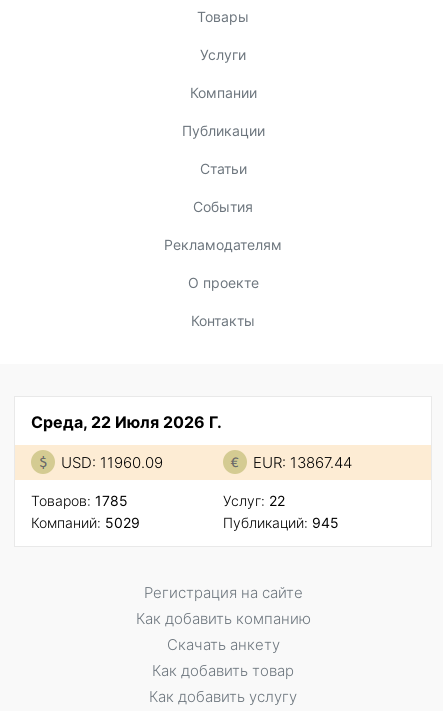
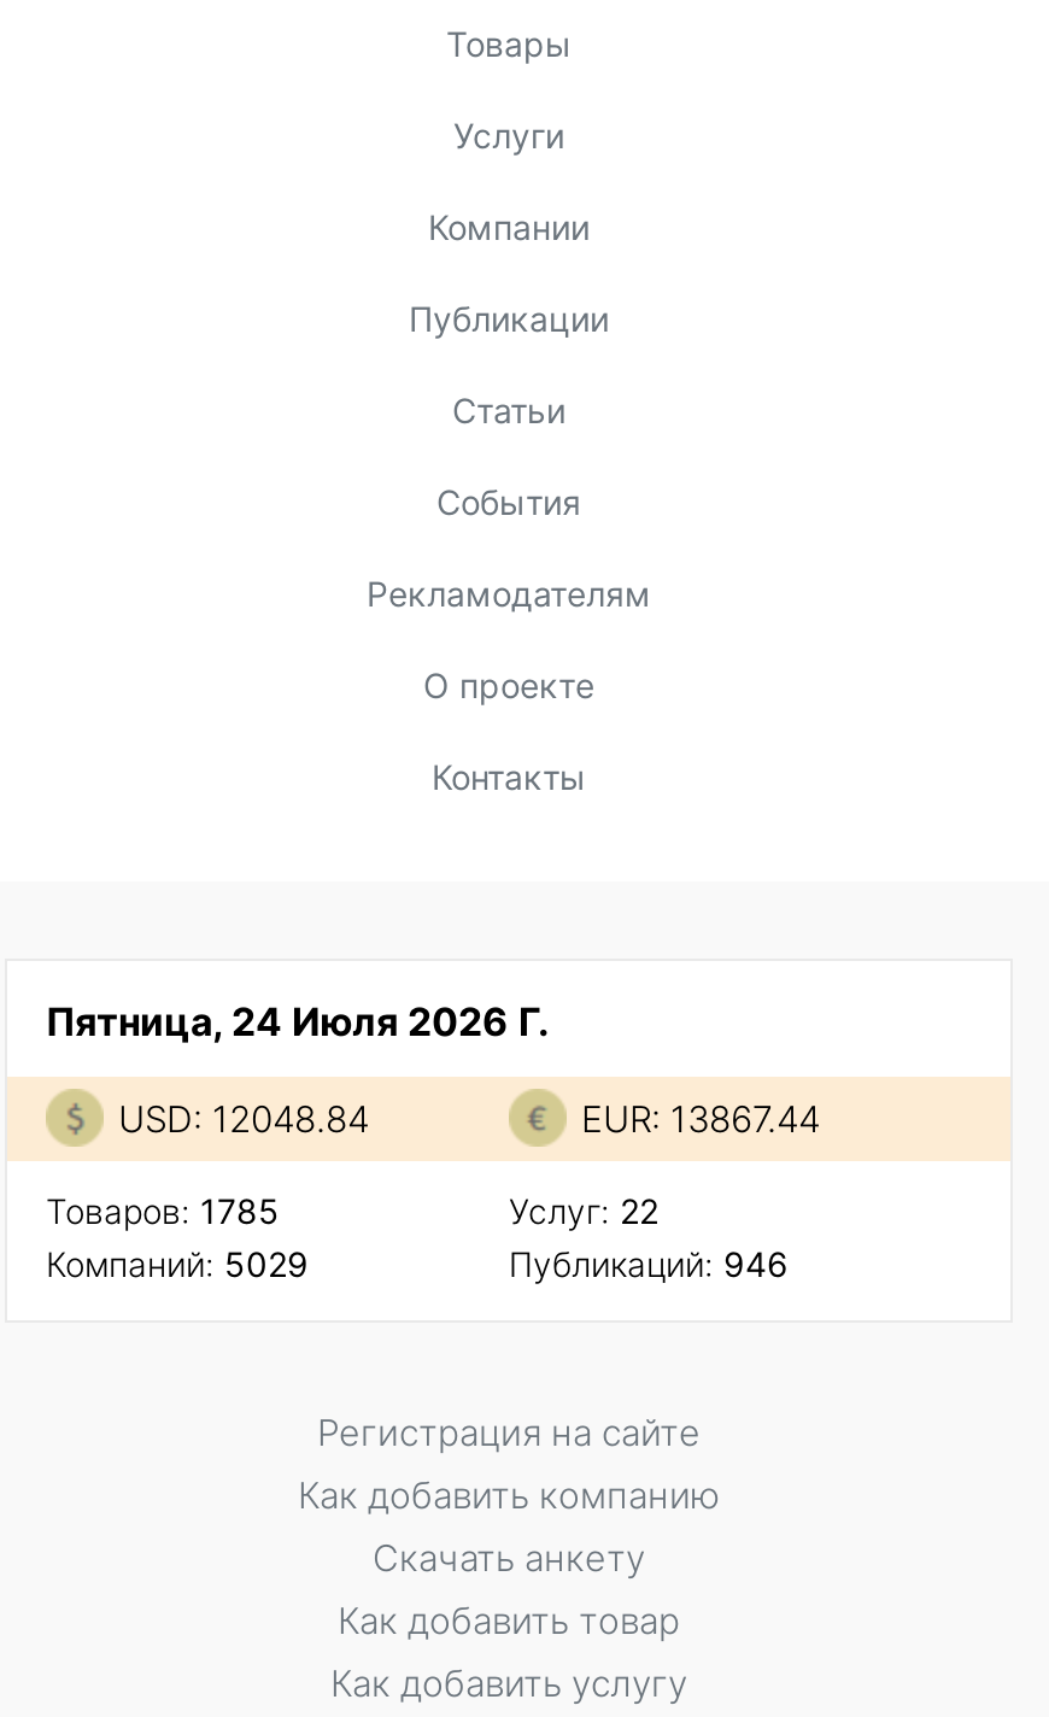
[31,412,222,432] Среда, 22 Июля 2026 Г. -> [46,998,550,1046] Пятница, 24 Июля 2026 Г.
[61,453,163,472] USD: 11960.09 -> [118,1097,369,1142] USD: 12048.84
[223,514,339,531] Публикаций: 945 -> [509,1244,789,1285] Публикаций: 946

